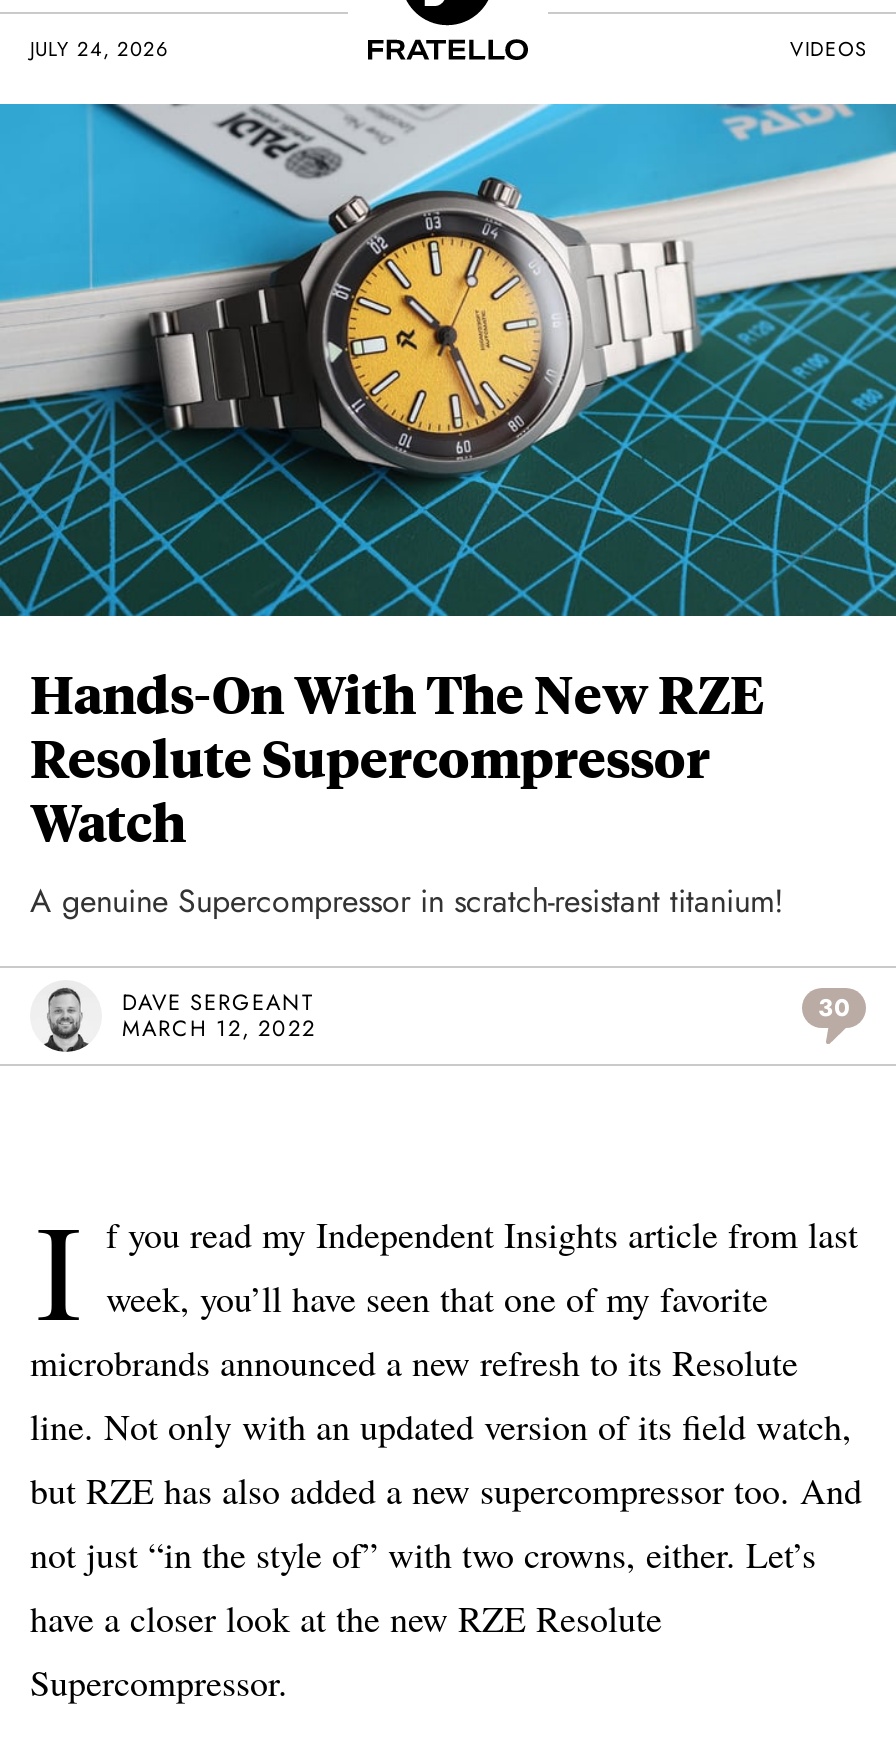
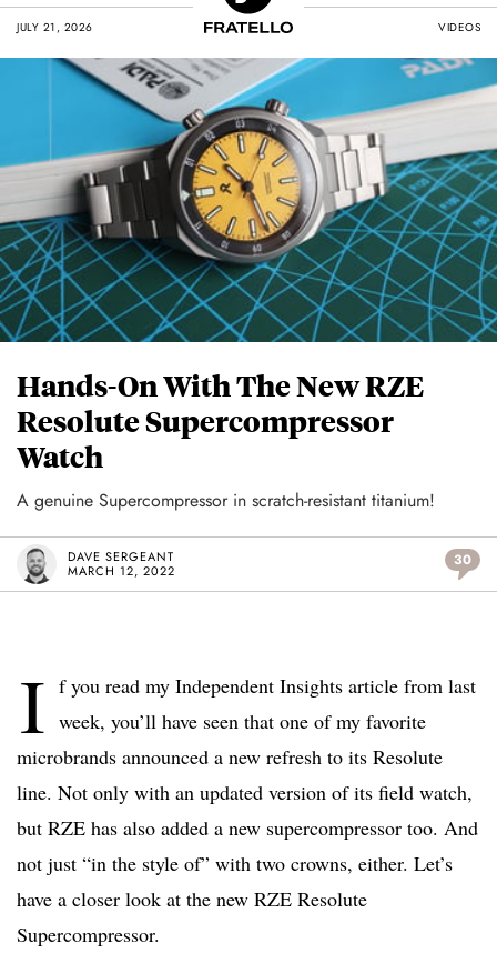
[30,34,169,64] JULY 24, 2026 -> [17,19,93,36] JULY 21, 2026

